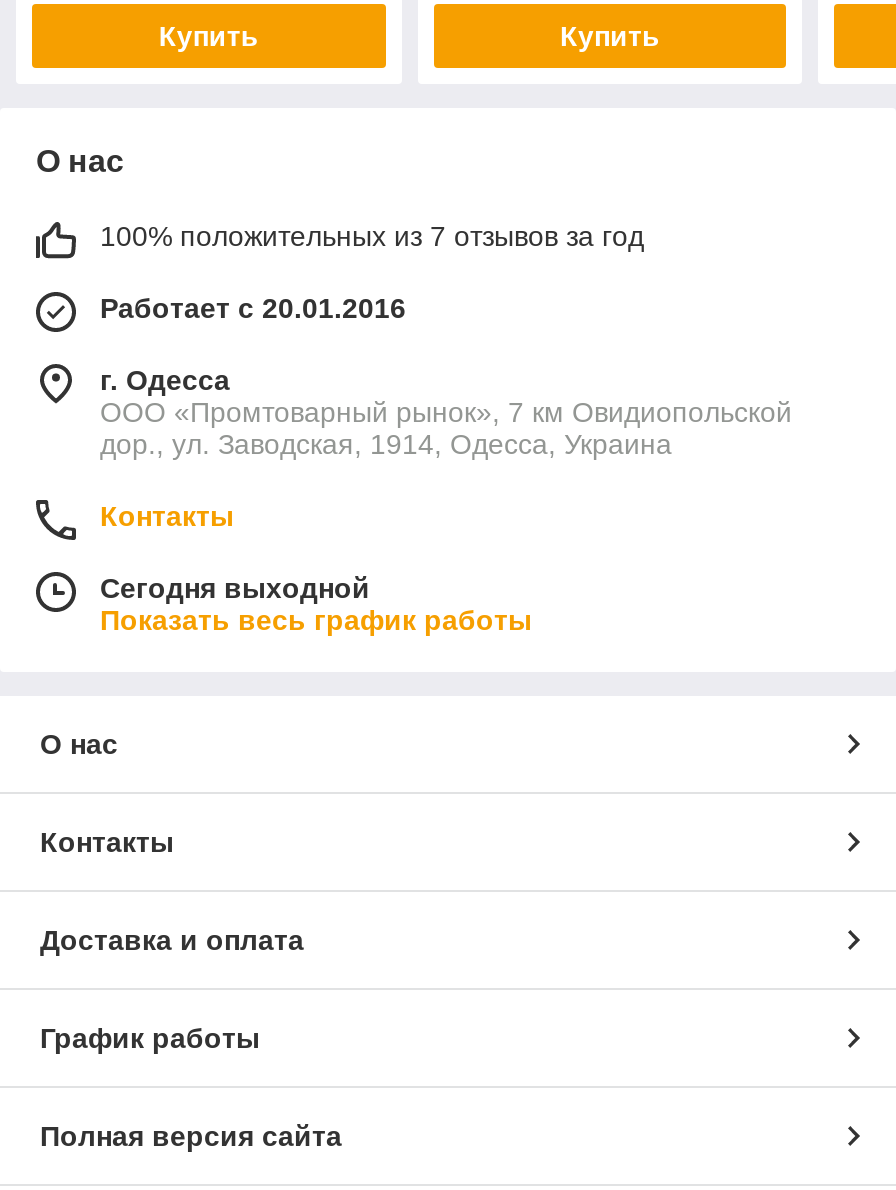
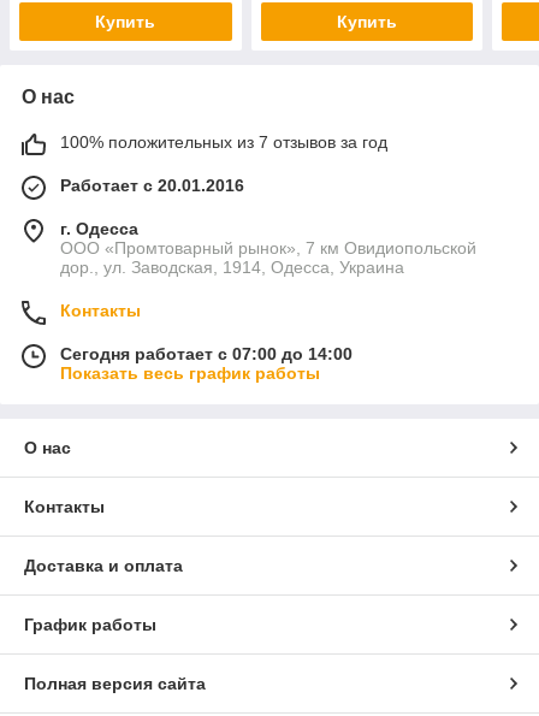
[100,572,370,604] Сегодня выходной -> [60,344,353,363] Сегодня работает с 07:00 до 14:00

